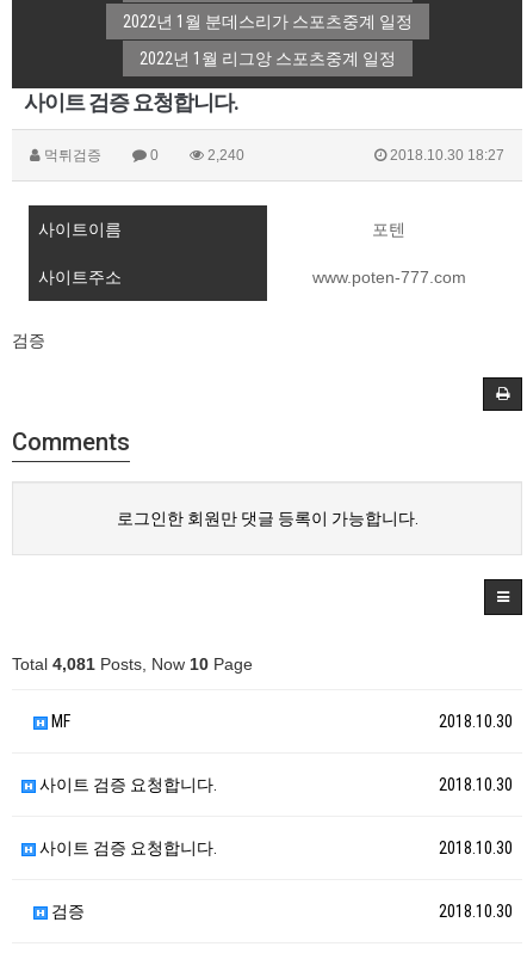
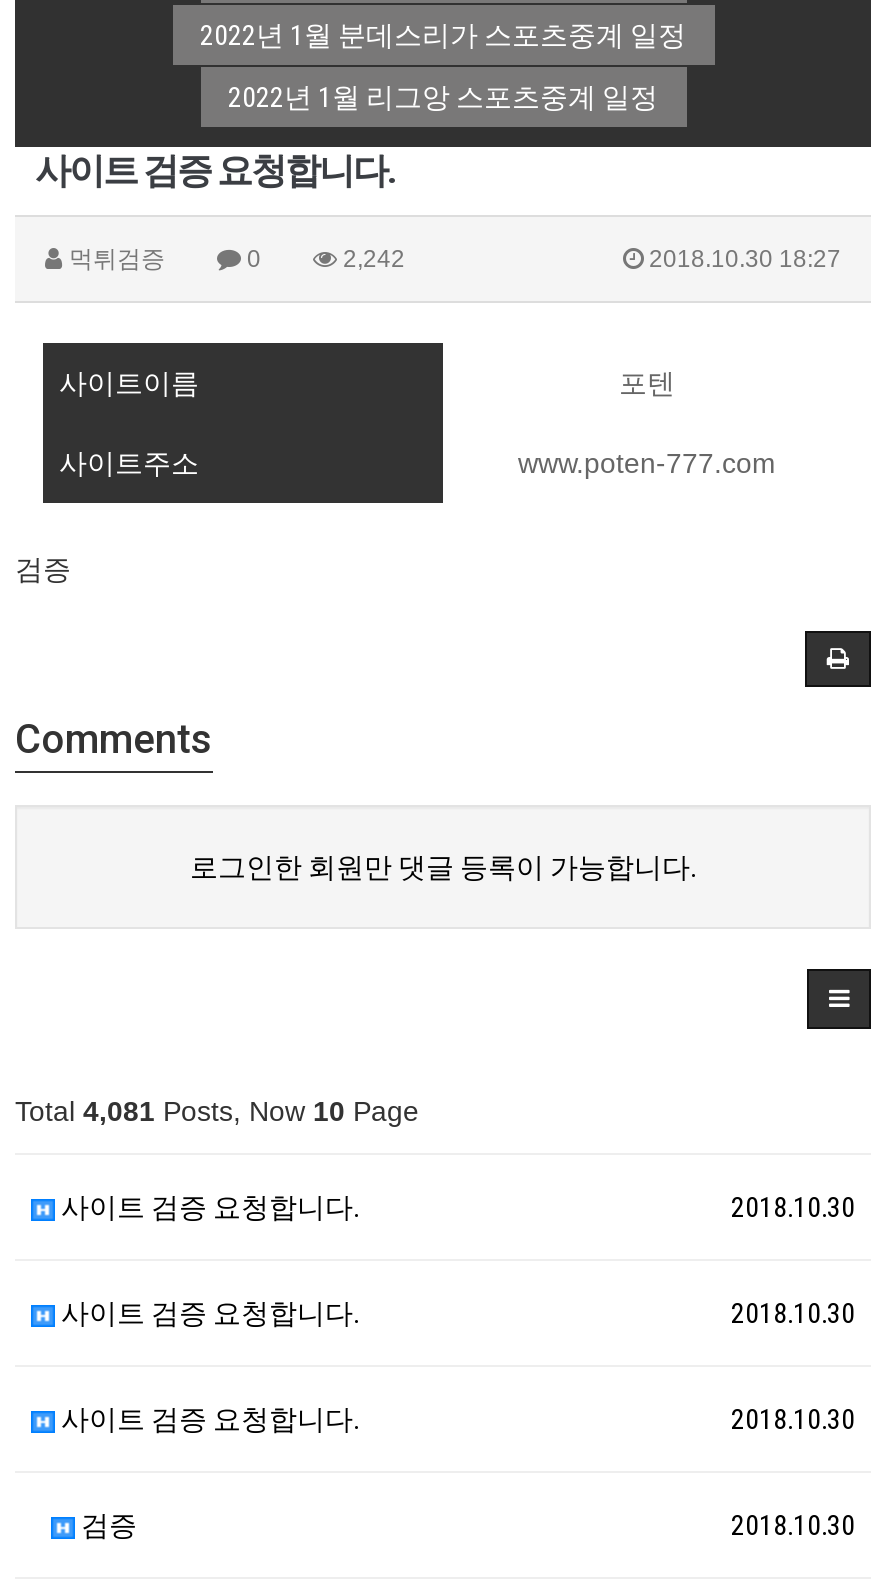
[204,147,244,164] 2,240 -> [337,246,405,274] 2,242
[48,712,70,731] MF -> [55,1192,359,1224] 사이트 검증 요청합니다.

